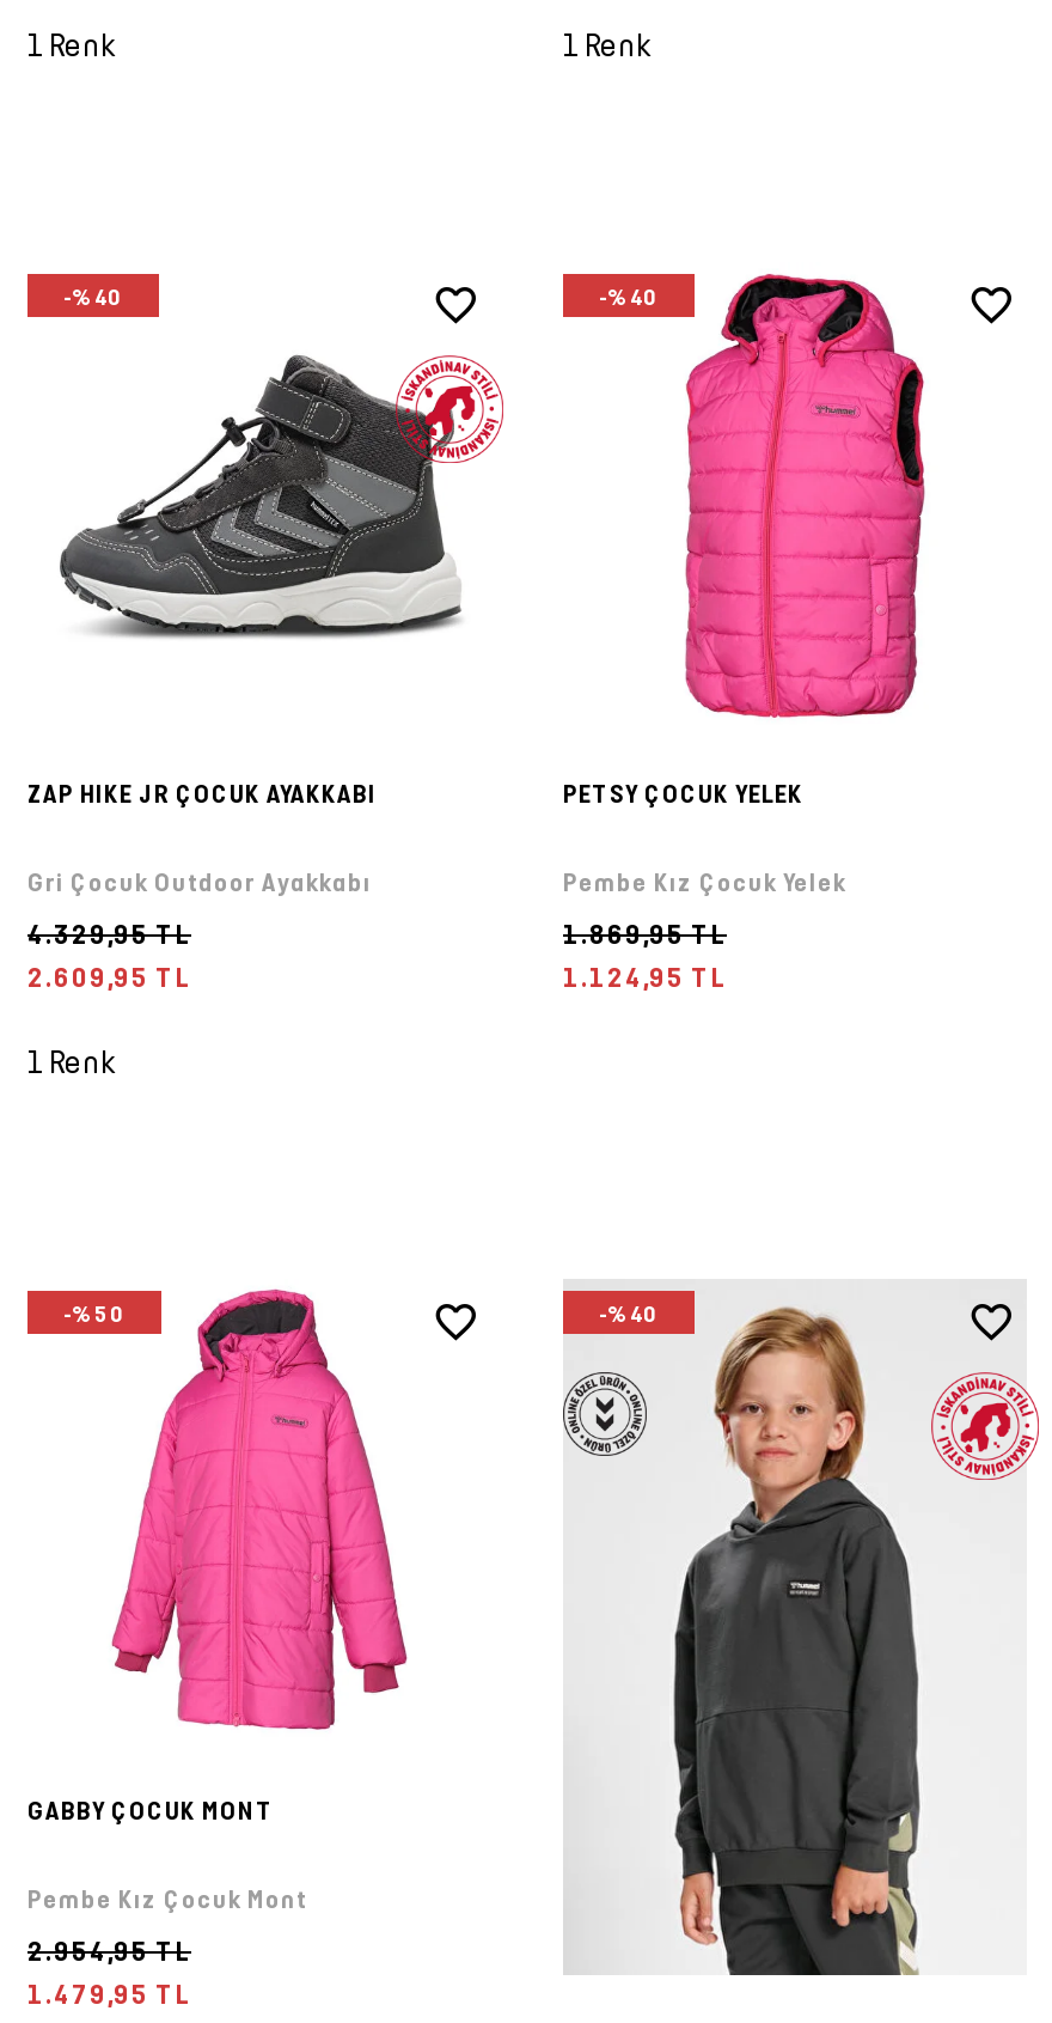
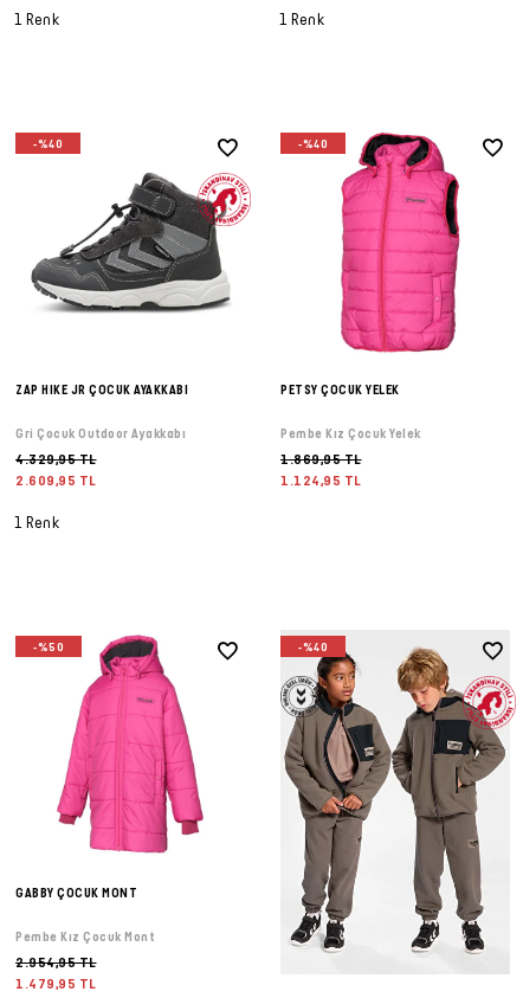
[573,1305,1017,1978] [image] -> [284,644,506,974] [image]

